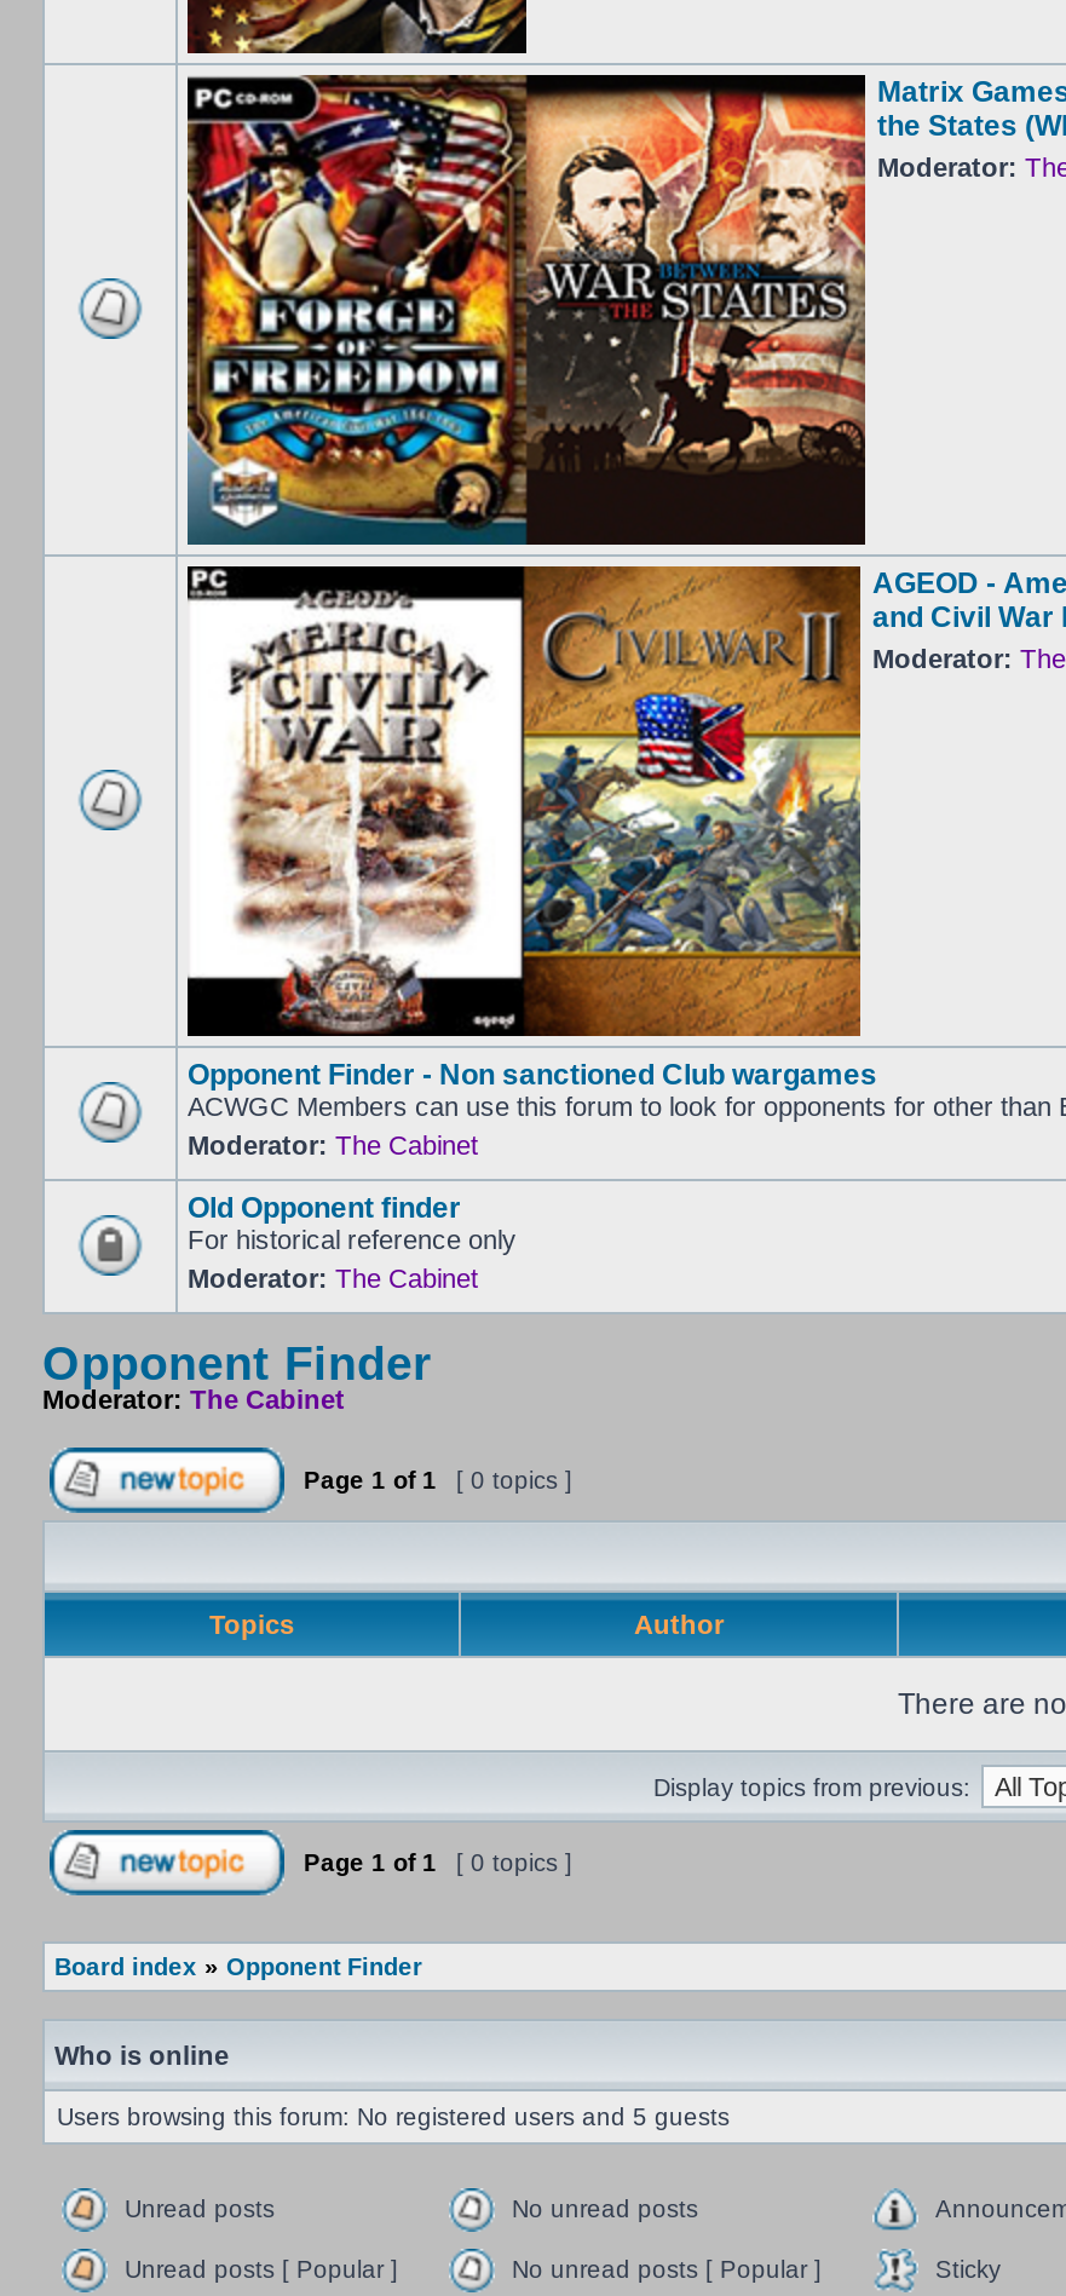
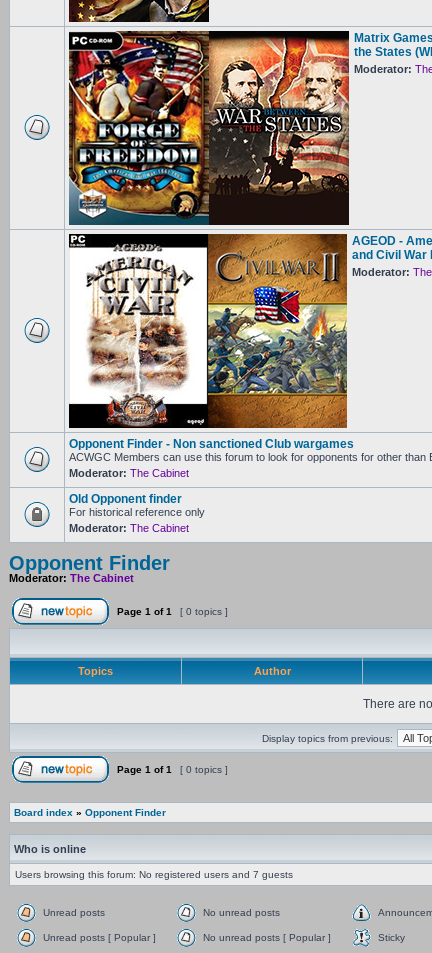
[57,2104,730,2130] Users browsing this forum: No registered users and 5 guests -> [15,869,293,880] Users browsing this forum: No registered users and 7 guests

